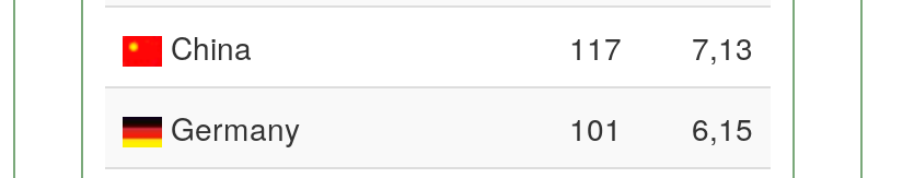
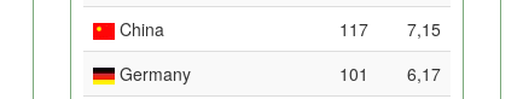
[569,24,753,68] 117 7,13 -> [339,16,441,40] 117 7,15
[569,105,753,149] 101 6,15 -> [339,61,441,85] 101 6,17

